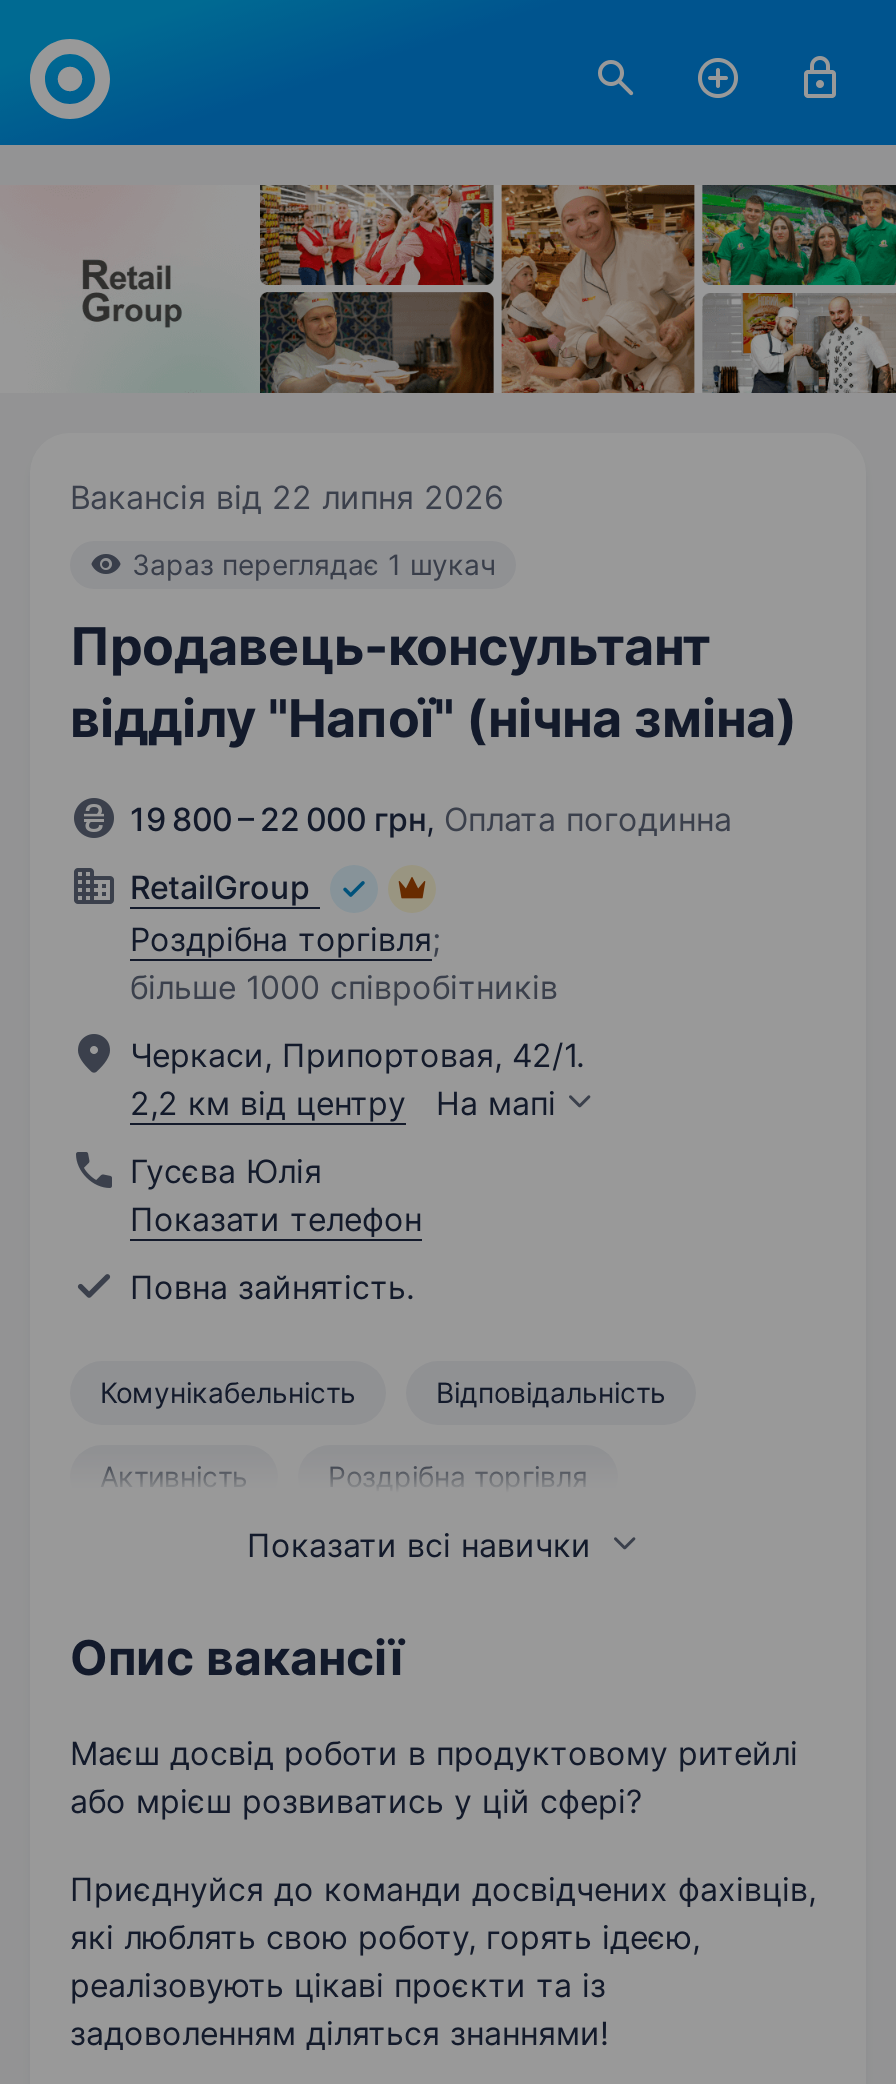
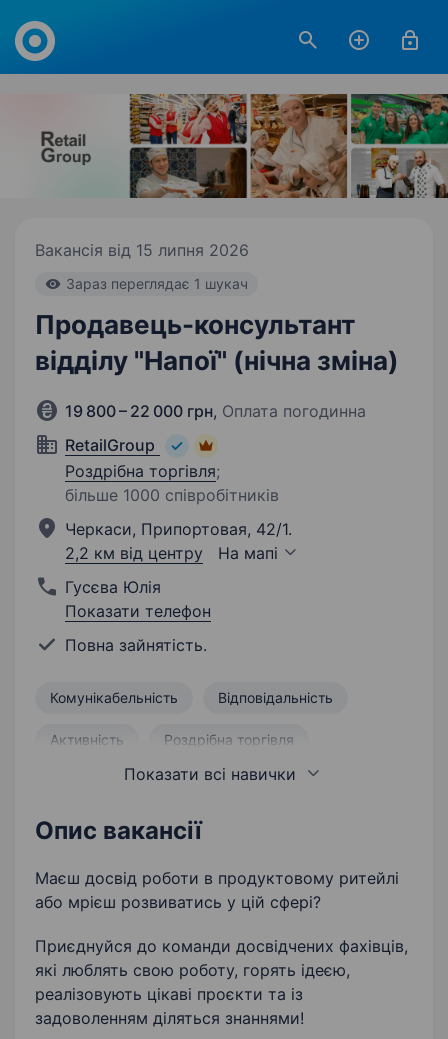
[70,477,504,517] Вакансія від 22 липня 2026 -> [35,240,249,260] Вакансія від 15 липня 2026

